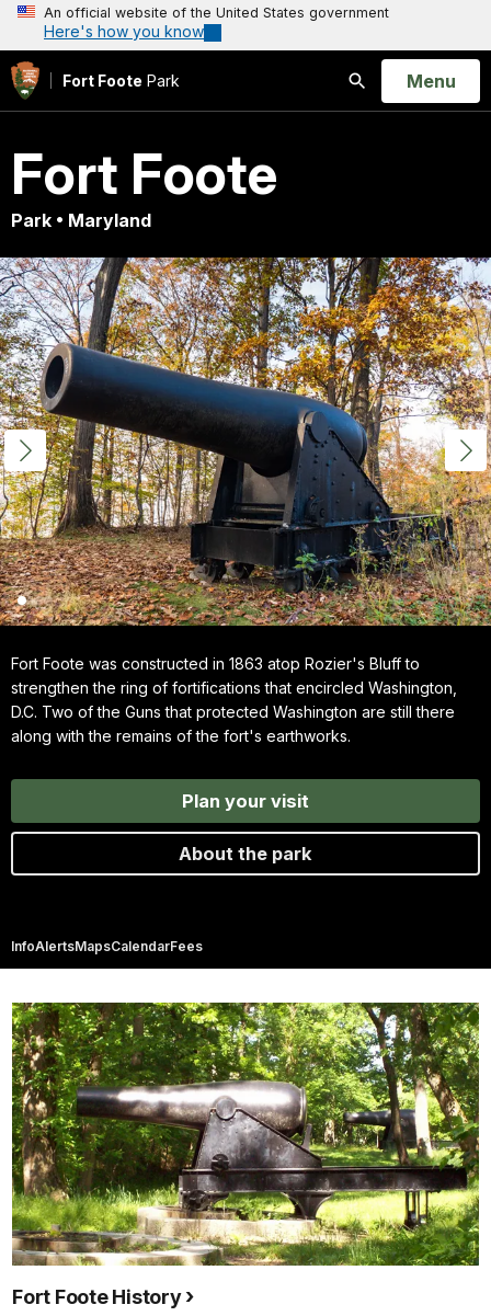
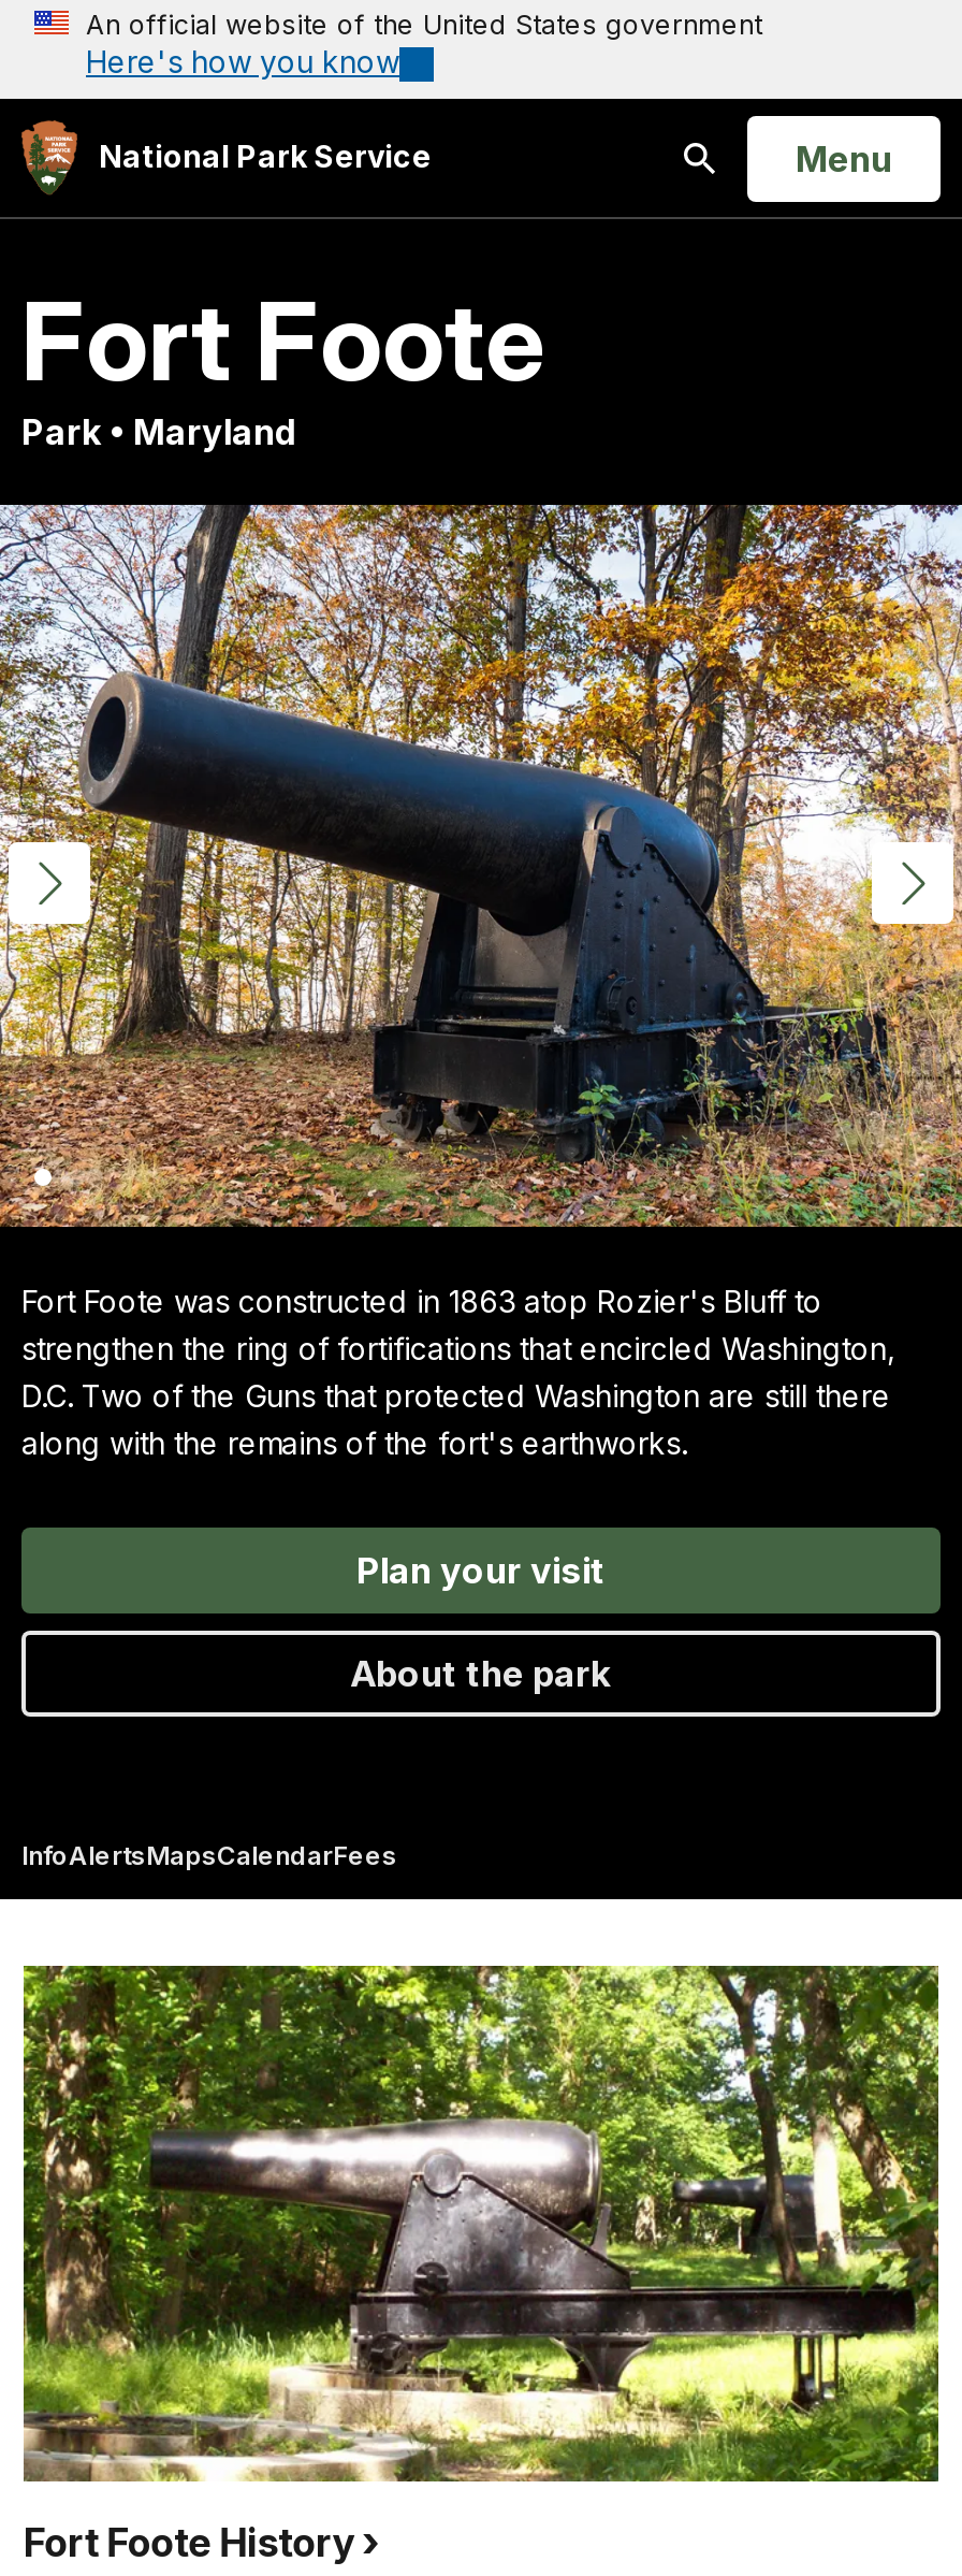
[62,71,180,90] Fort Foote Park -> [99,138,432,174] National Park Service

